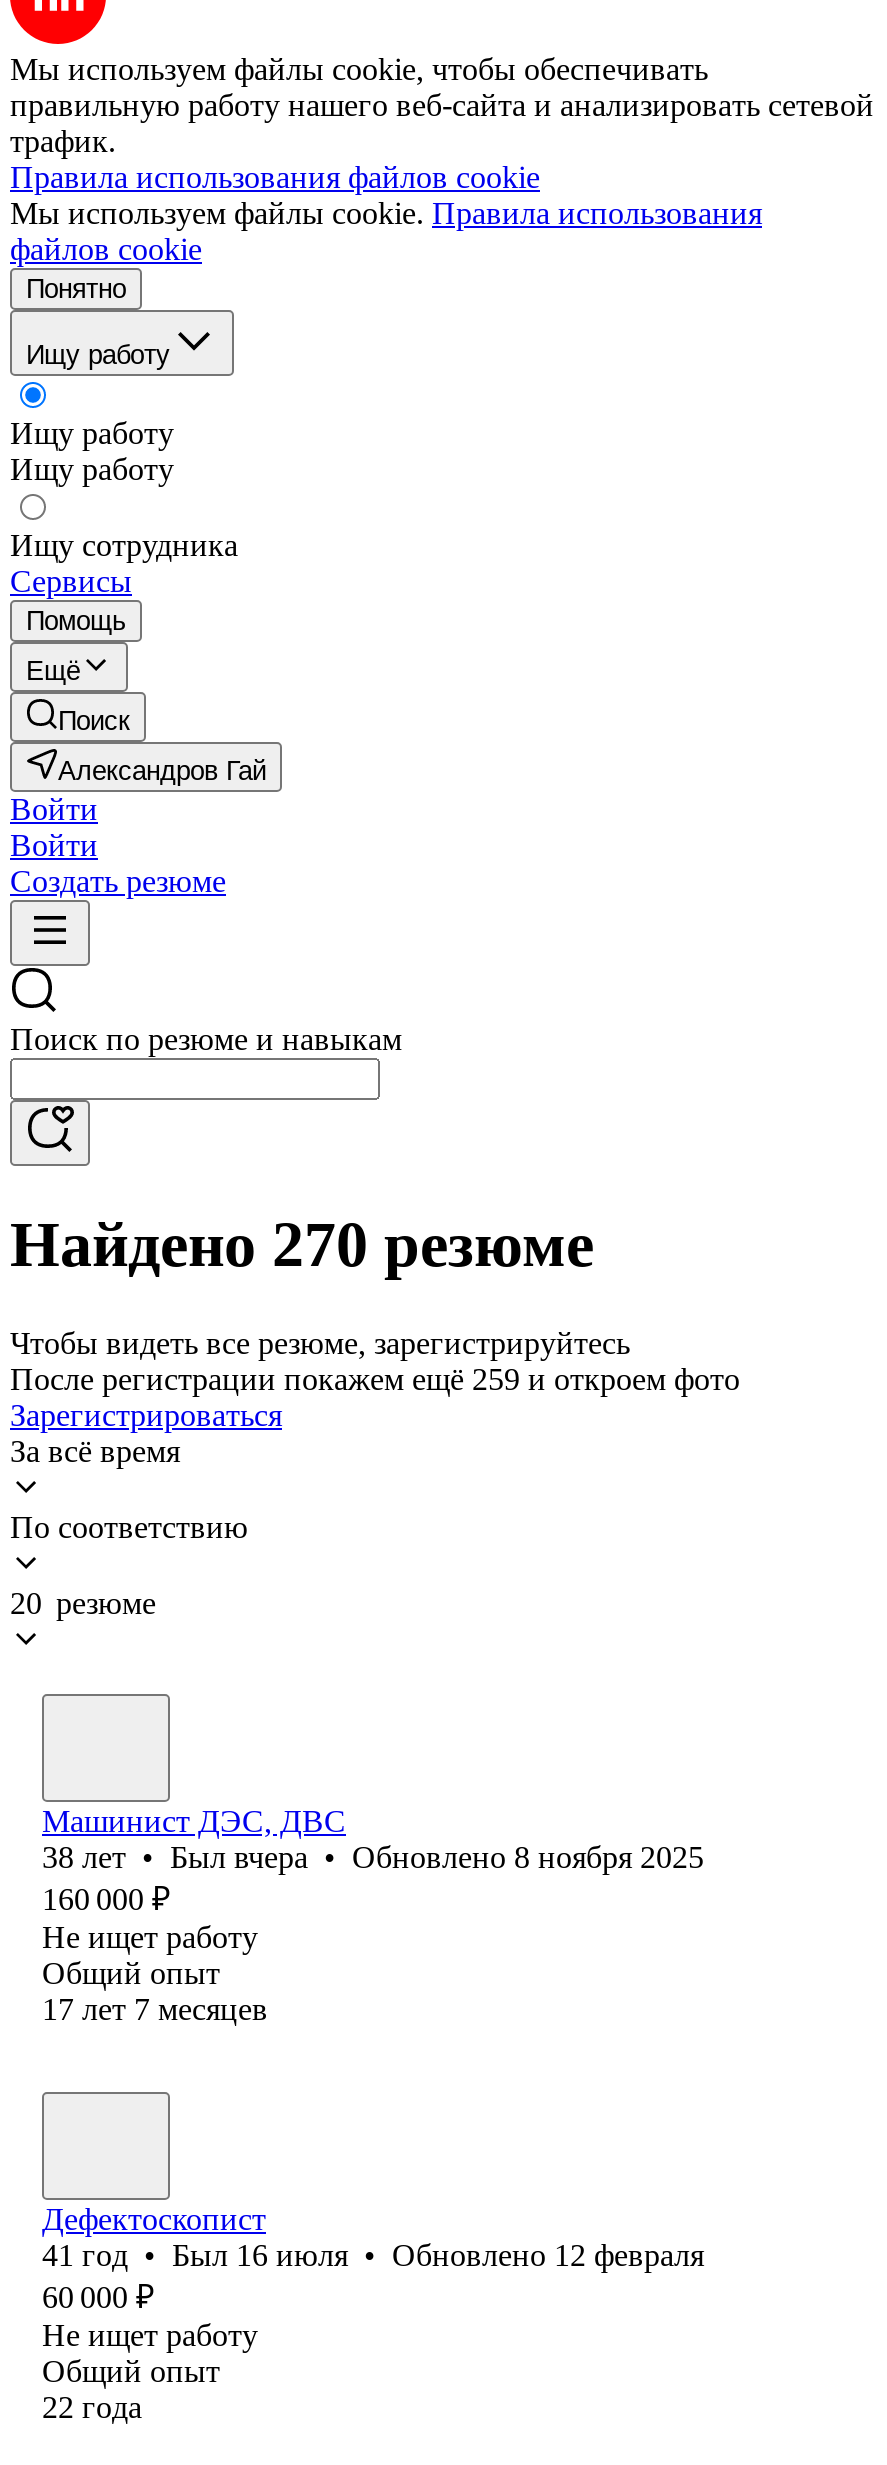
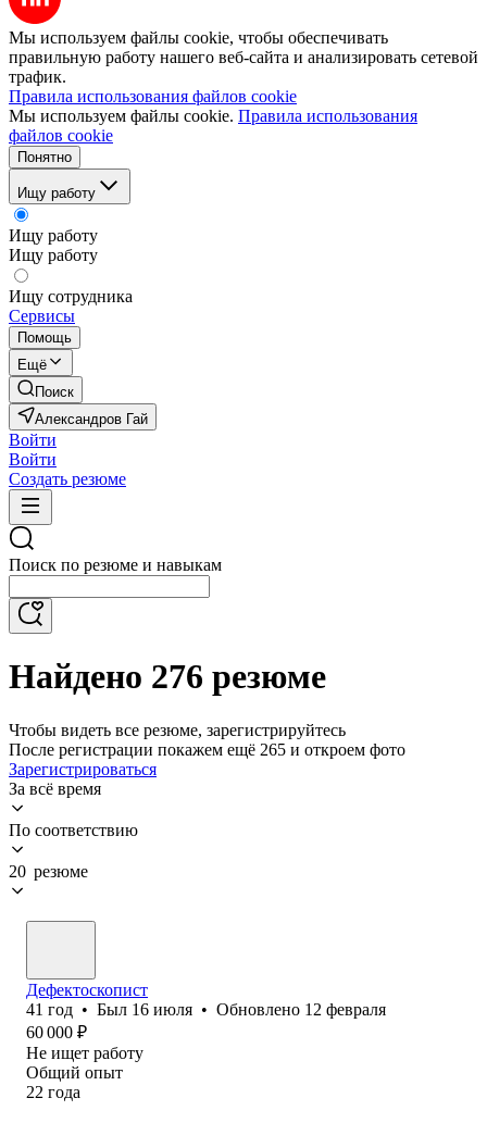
[10,1209,594,1281] Найдено 270 резюме -> [9,657,326,696] Найдено 276 резюме
[10,1362,740,1396] После регистрации покажем ещё 259 и откроем фото -> [9,740,405,759] После регистрации покажем ещё 265 и откроем фото
[42,1804,704,2026] Машинист ДЭС, ДВС | 38 лет • Был вчера • Обновлено 8 ноября 2025 | 160 000 ₽ | Не ищет работу | Общий опыт | 17 лет 7 месяцев -> none

